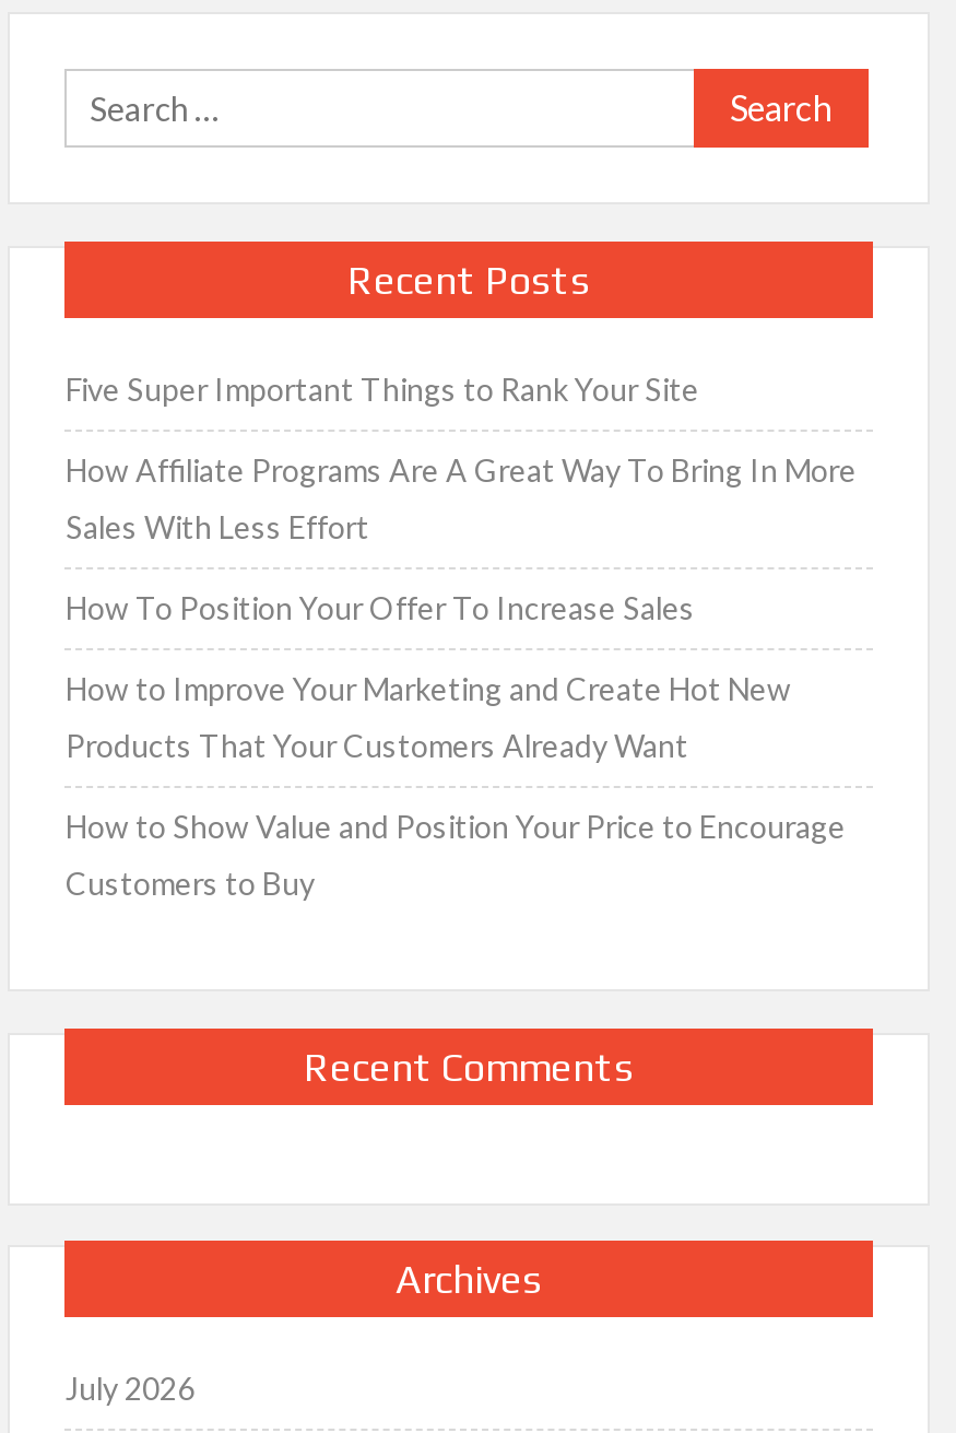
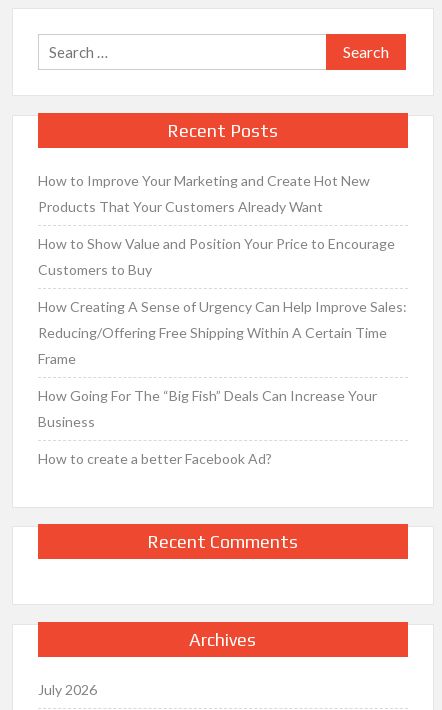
[65,370,856,626] Five Super Important Things to Rank Your Site | How Affiliate Programs Are A Great Way To Bring In More | Sales With Less Effort | How To Position Your Offer To Increase Sales -> none
moved [65,669,845,901] -> [38,172,395,278]: How to Improve Your Marketing and Create Hot New | Products That Your Customers Already Want | How to Show Value and Position Your Price to Encourage | Customers to Buy
none -> [38,298,407,467] How Creating A Sense of Urgency Can Help Improve Sales: | Reducing/Offering Free Shipping Within A Certain Time | Frame | How Going For The “Big Fish” Deals Can Increase Your | Business | How to create a better Facebook Ad?

